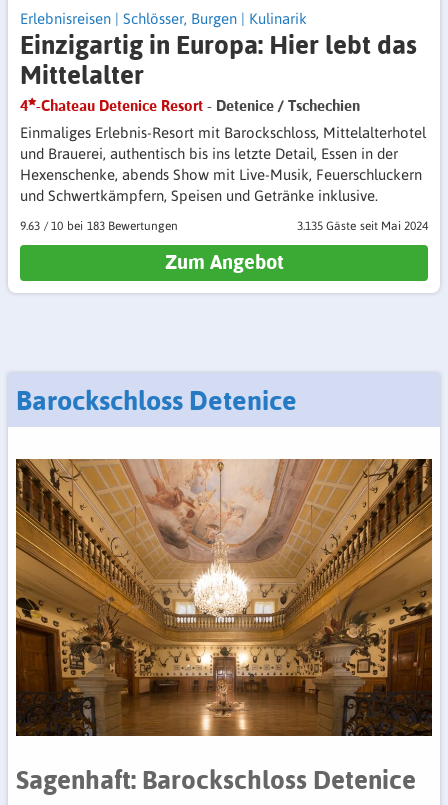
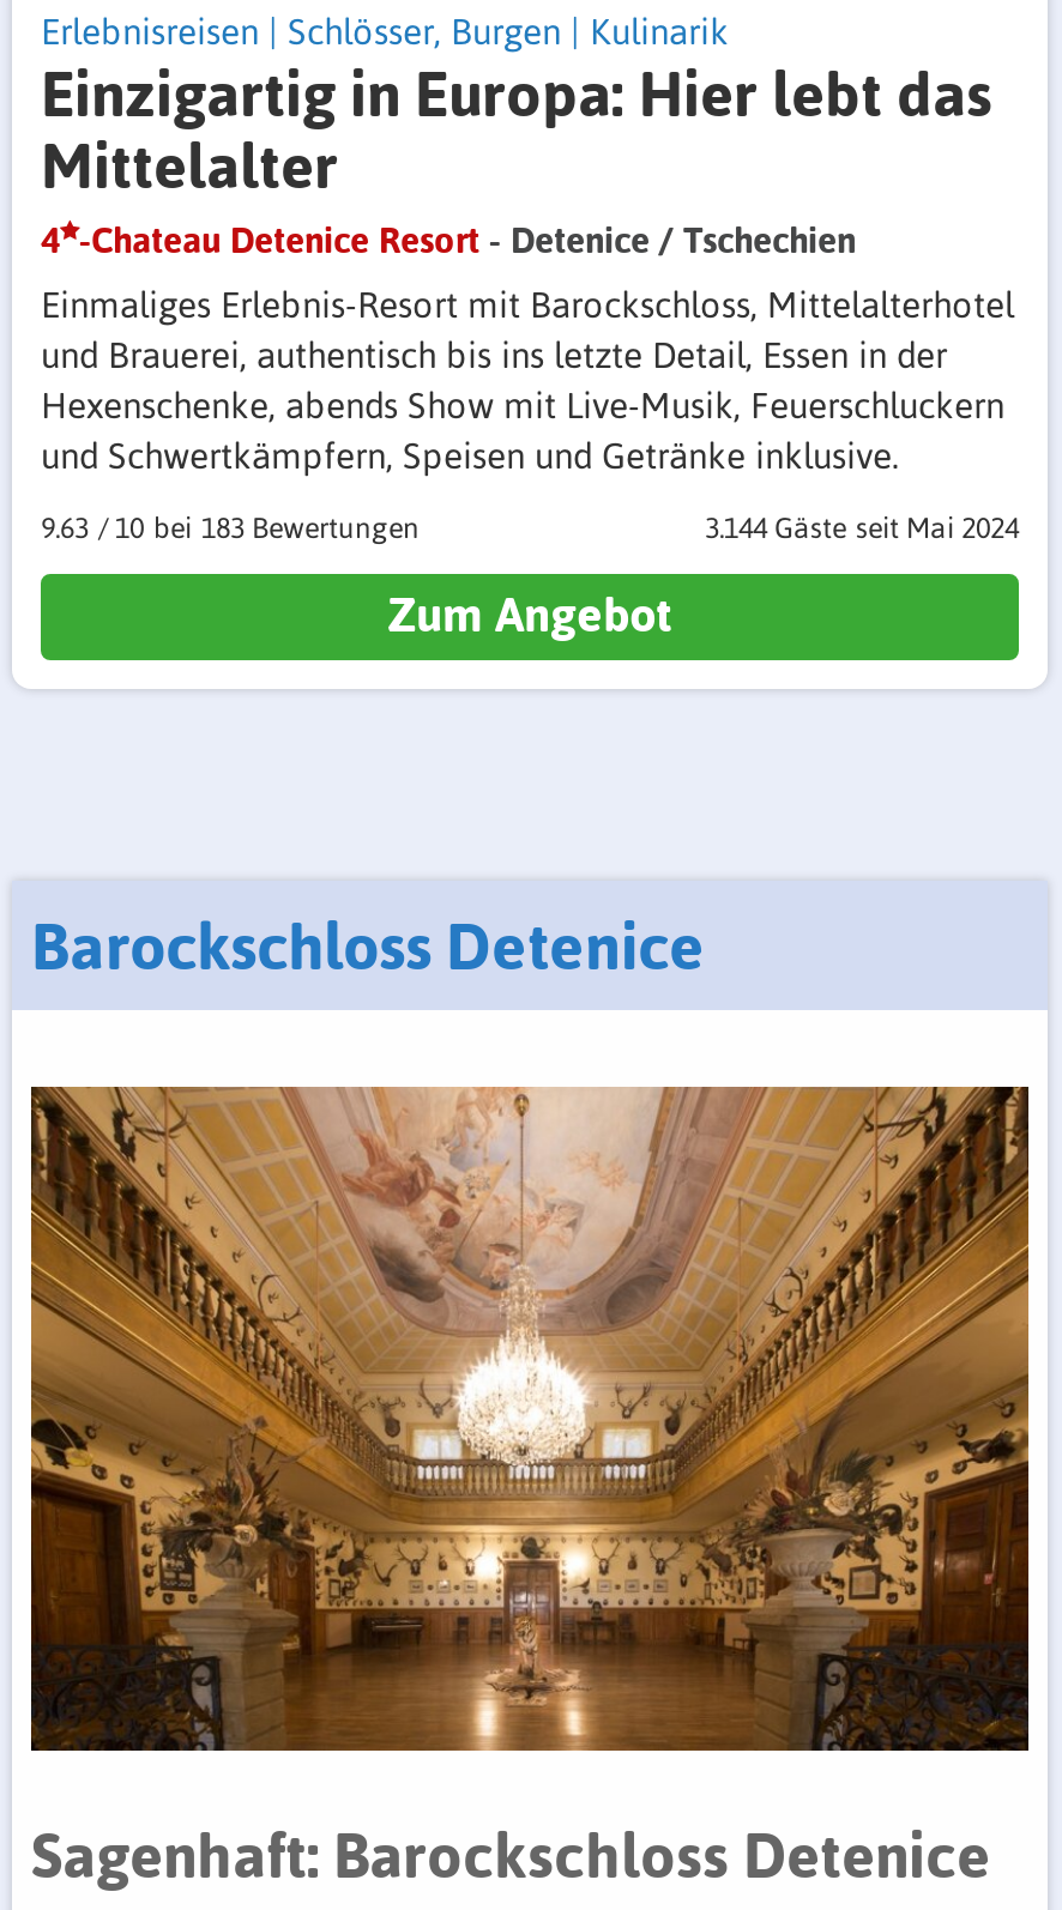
[297,219,428,233] 3.135 Gäste seit Mai 2024 -> [705,513,1019,546] 3.144 Gäste seit Mai 2024

